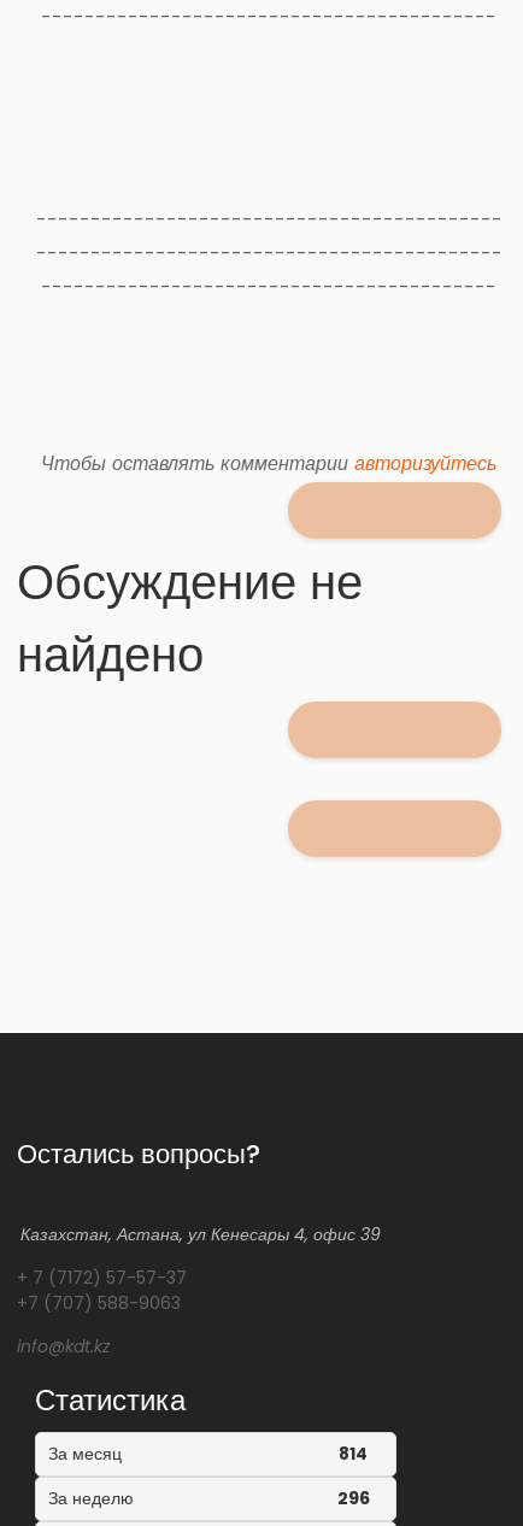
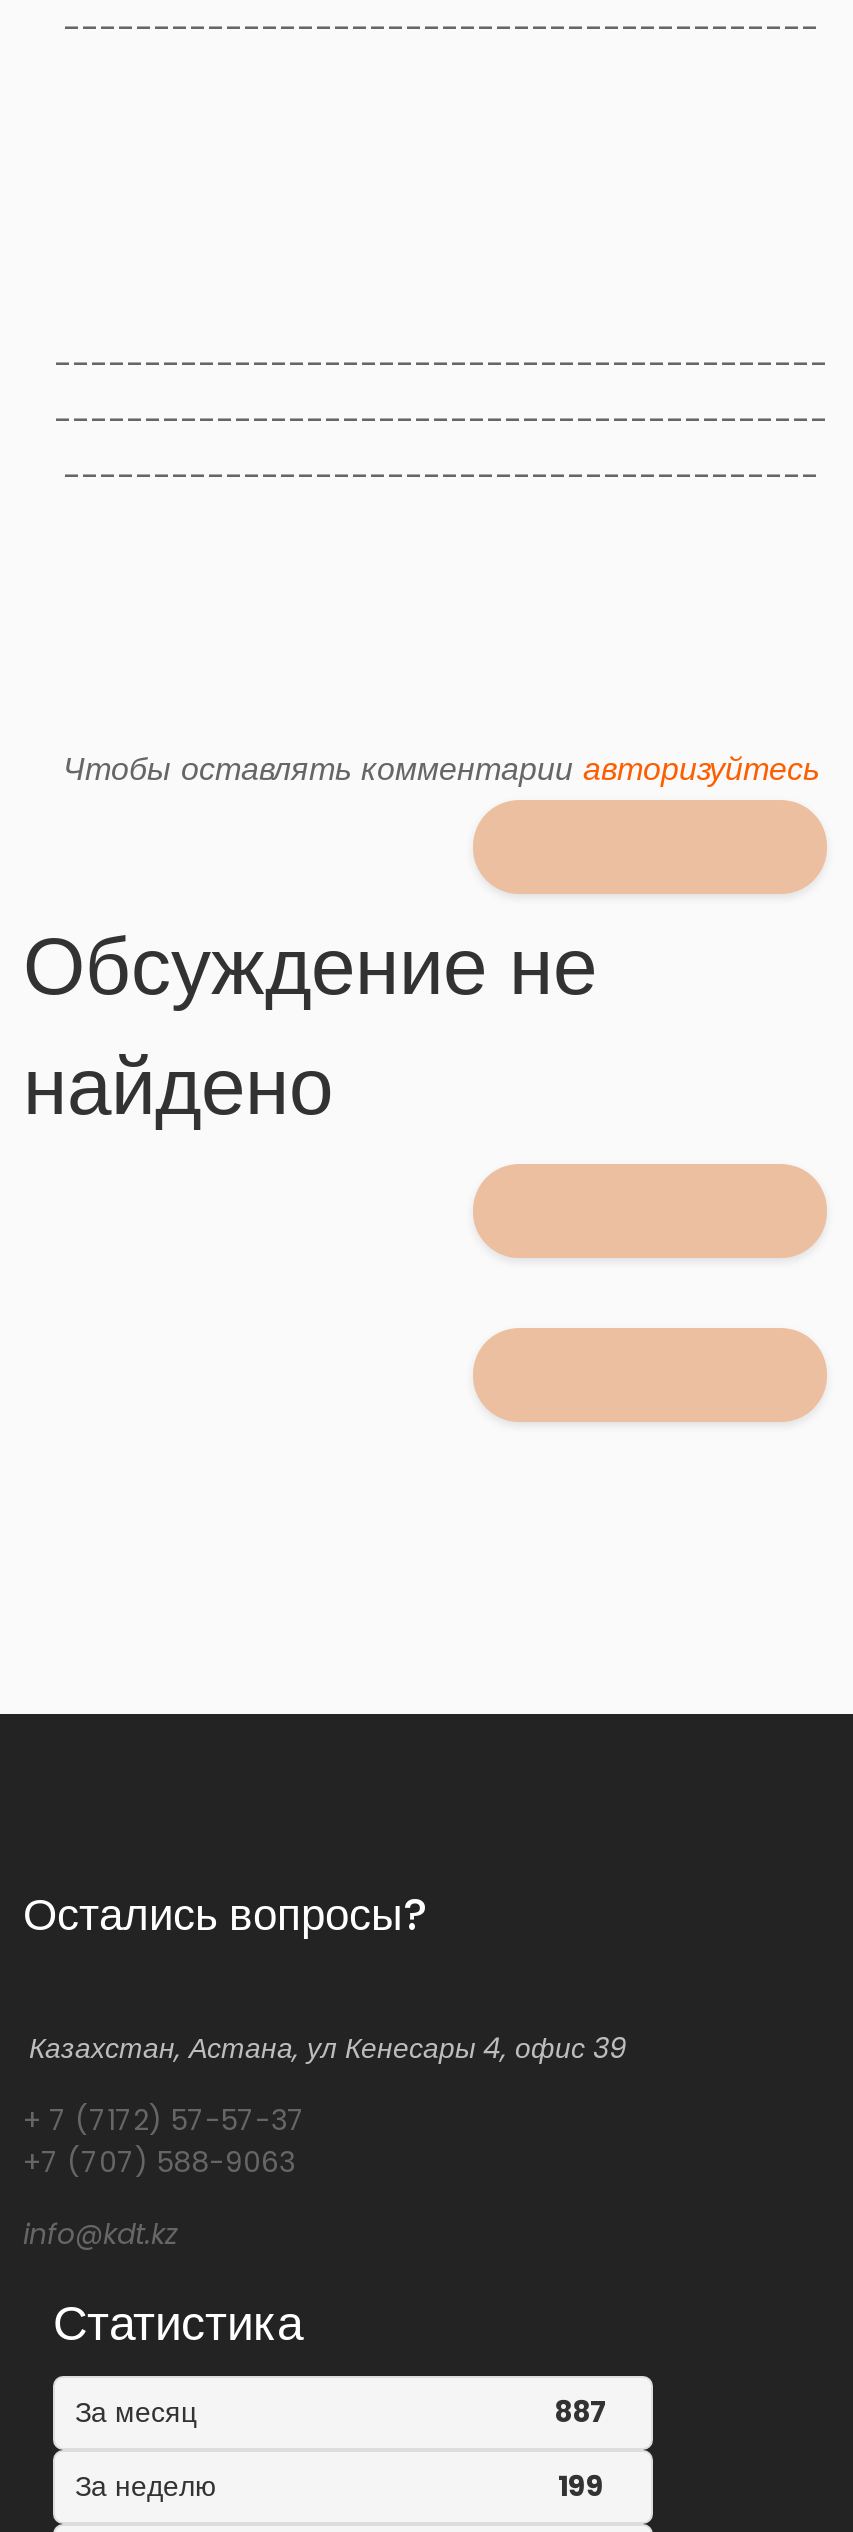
[339,1441,368,1465] 814 -> [554,2391,608,2431] 887
[337,1486,369,1510] 296 -> [558,2465,604,2505] 199

